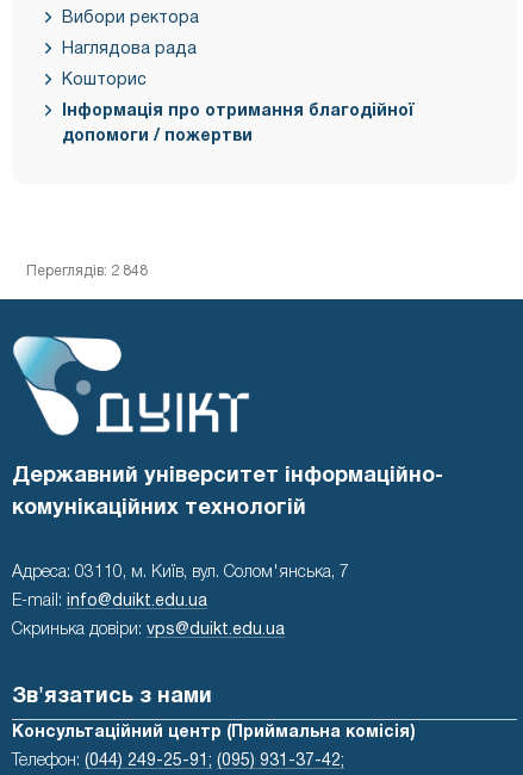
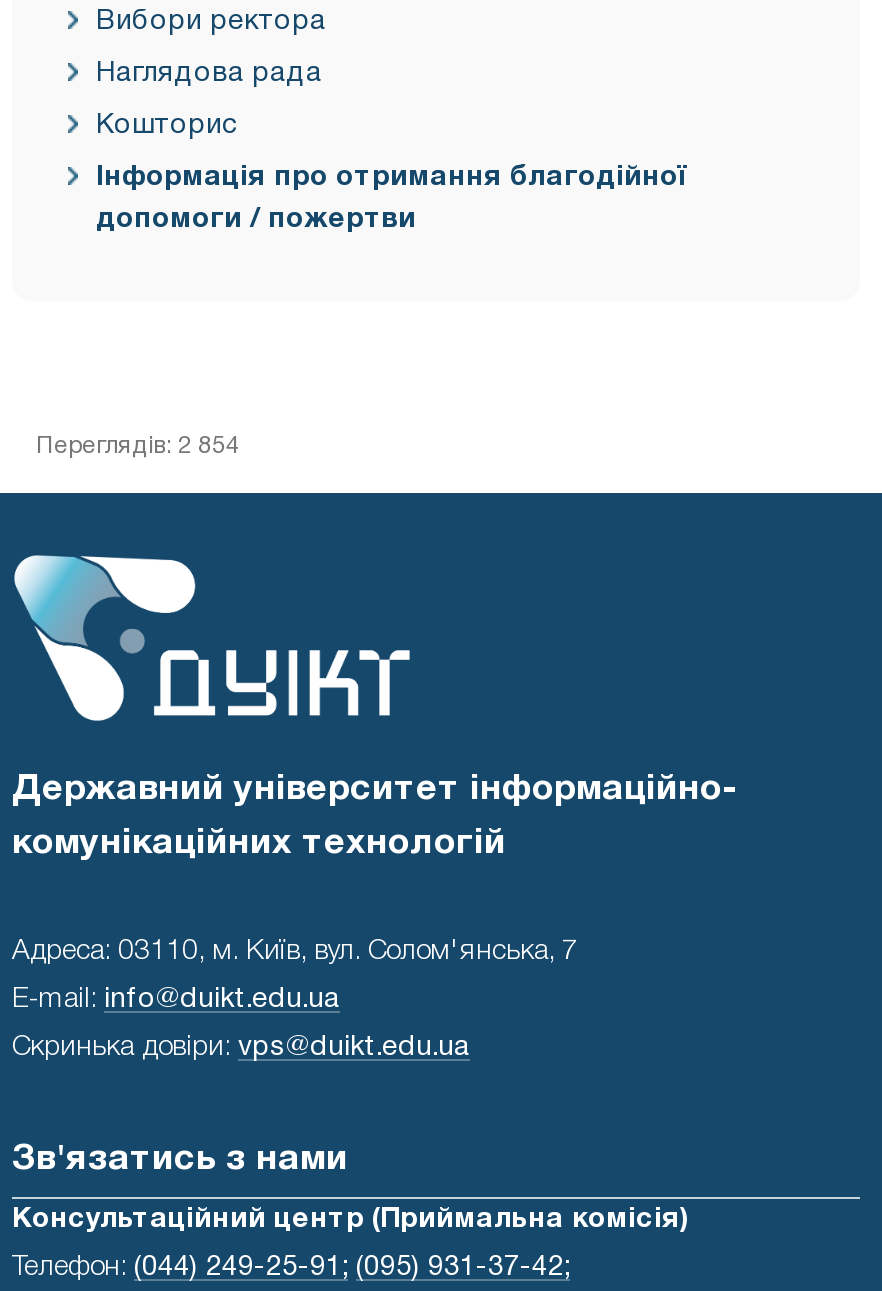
[26,264,148,277] Переглядів: 2 848 -> [36,434,240,456] Переглядів: 2 854

